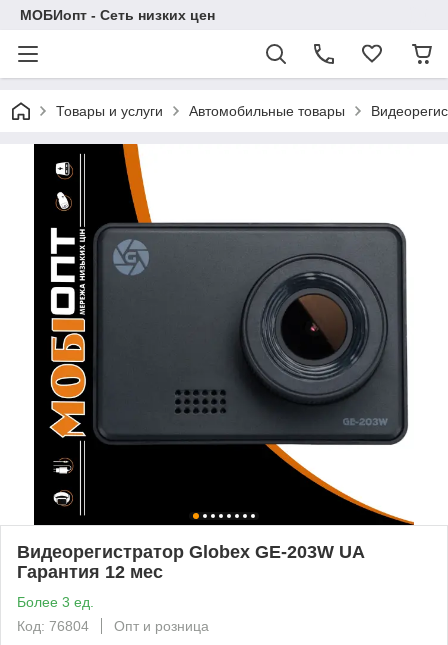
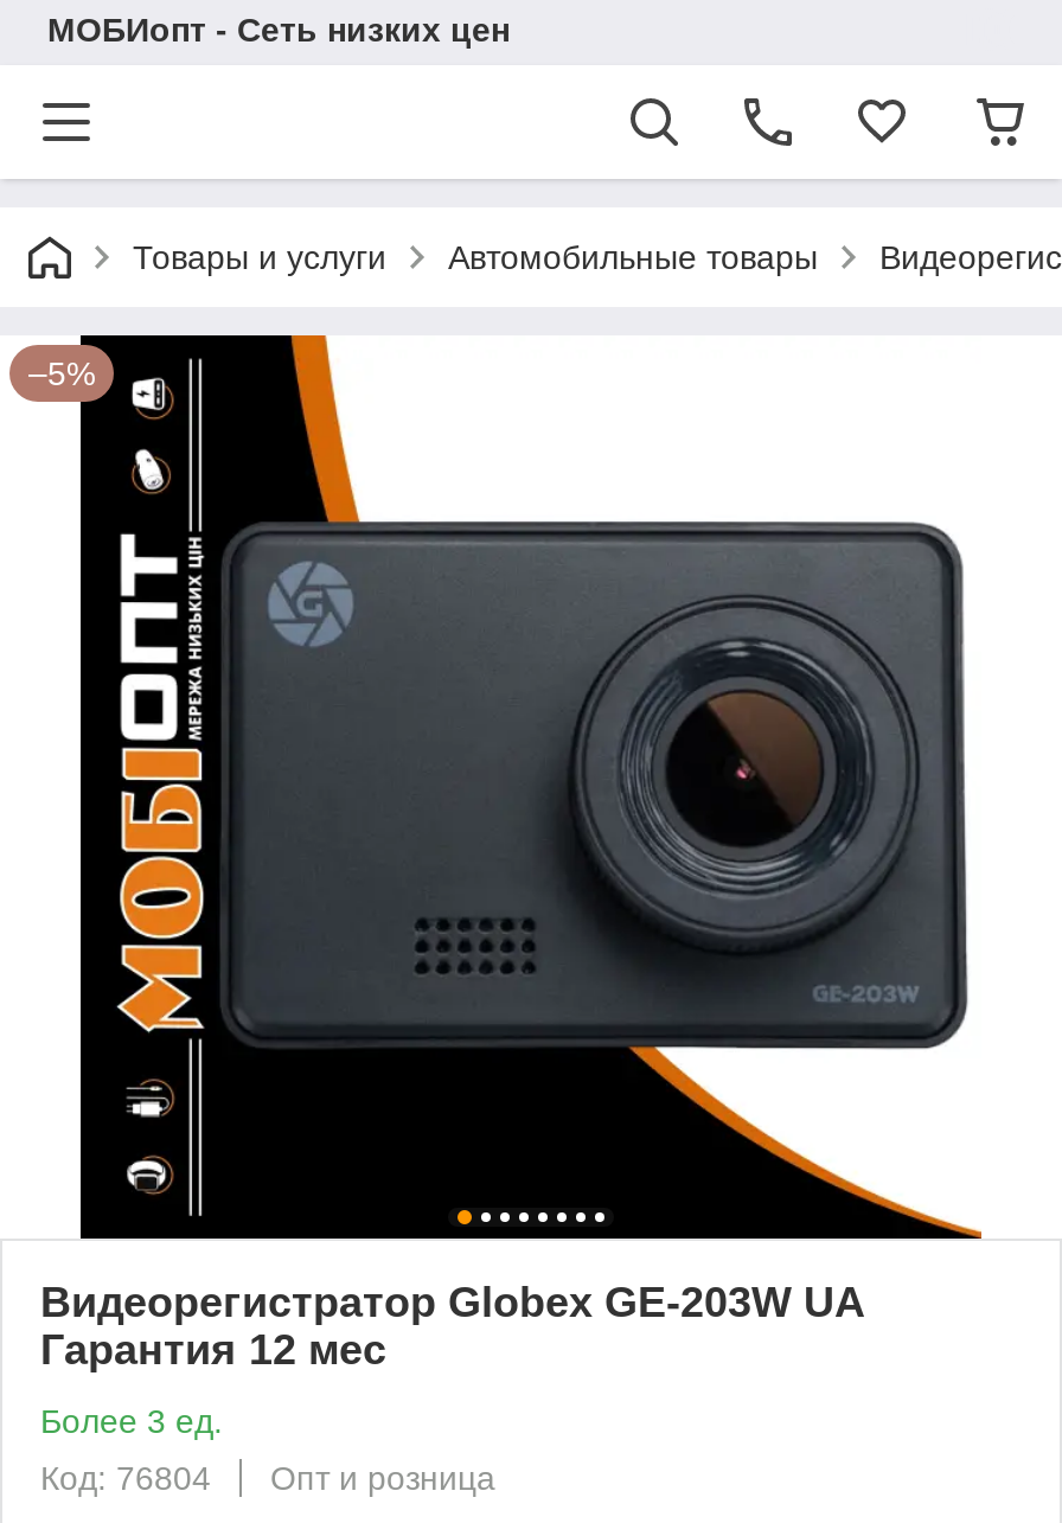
none -> [28,354,95,392] –5%

